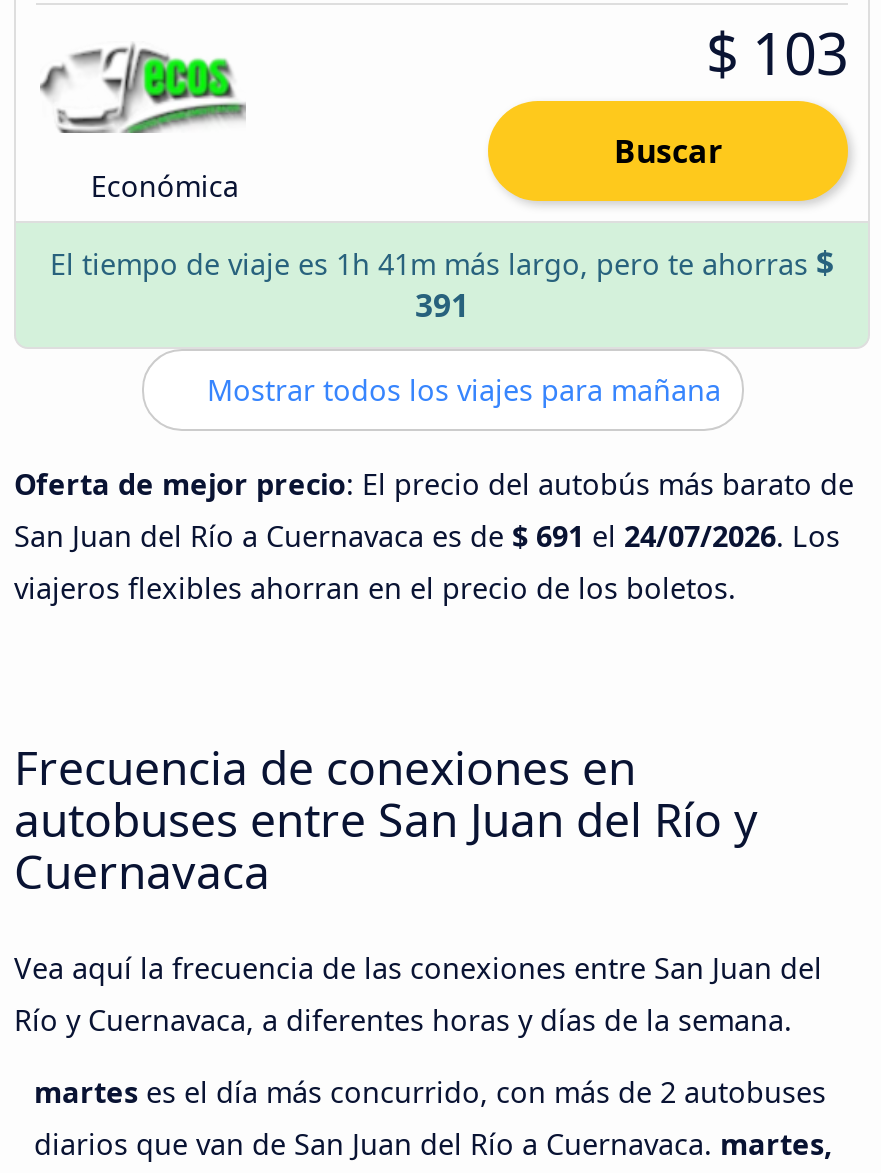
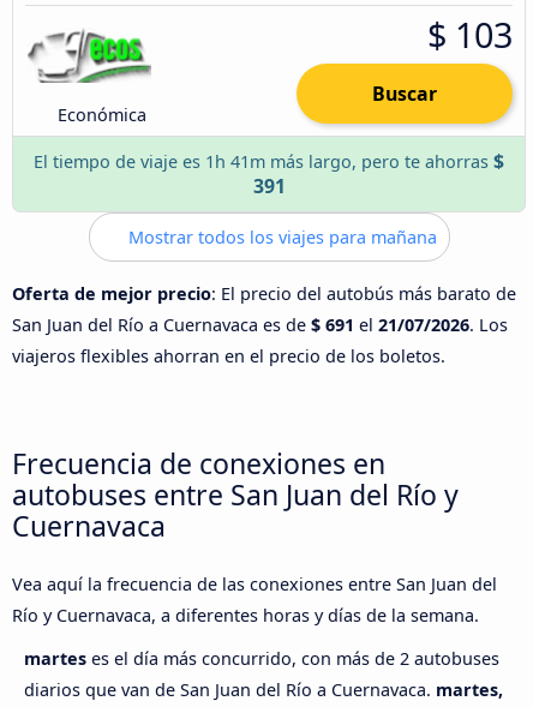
[14,517,840,555] San Juan del Río a Cuernavaca es de $ 691 el 24/07/2026. Los -> [12,313,508,336] San Juan del Río a Cuernavaca es de $ 691 el 21/07/2026. Los

